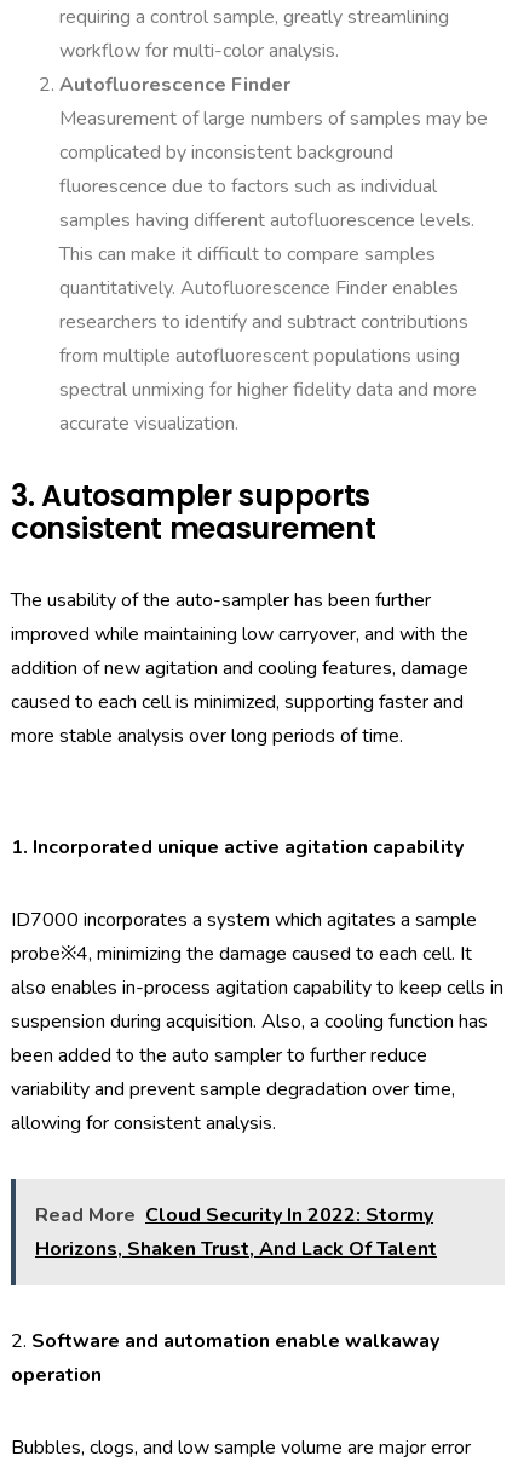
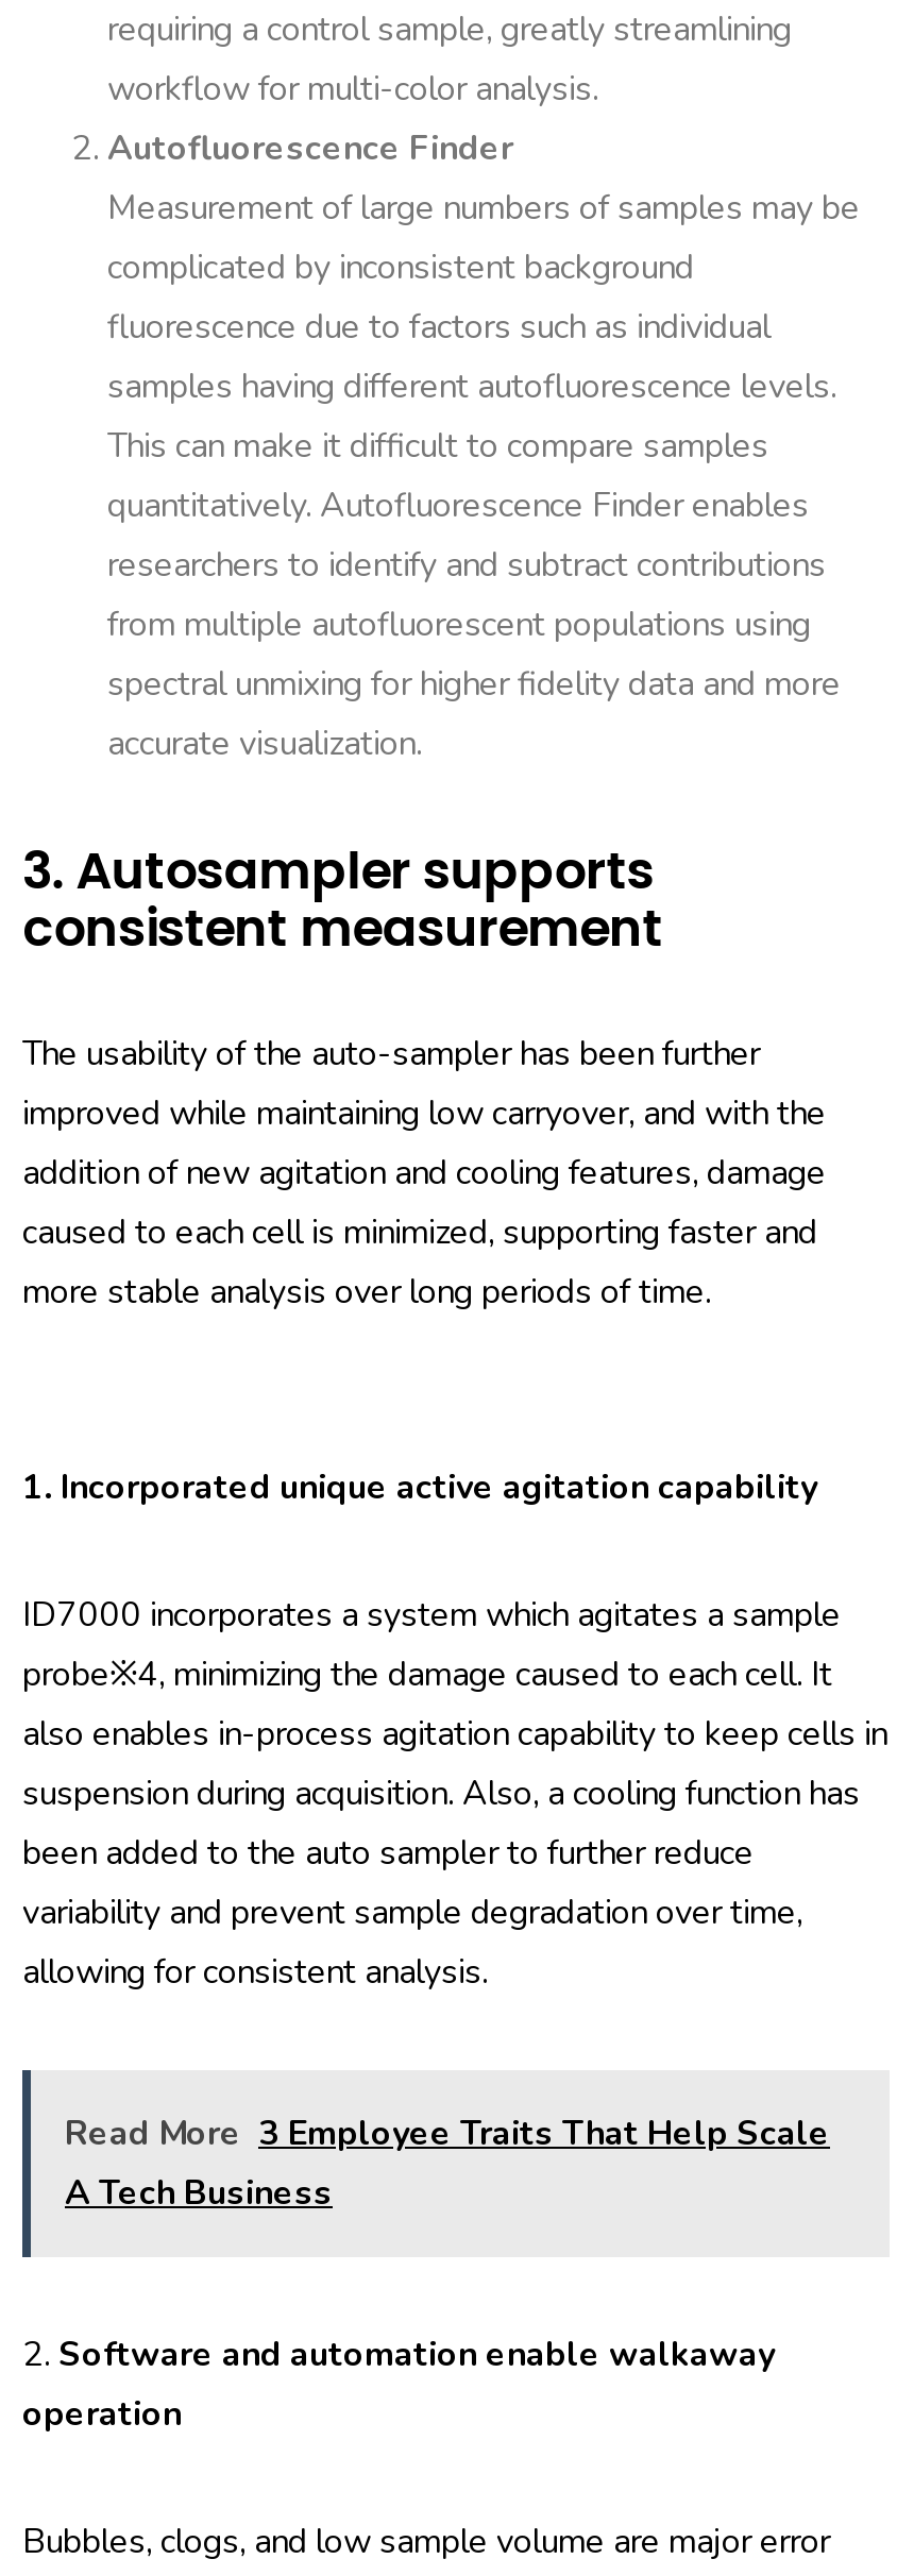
[35,1202,437,1263] Read More Cloud Security In 2022: Stormy | Horizons, Shaken Trust, And Lack Of Talent -> [65,2111,830,2218] Read More 3 Employee Traits That Help Scale | A Tech Business

